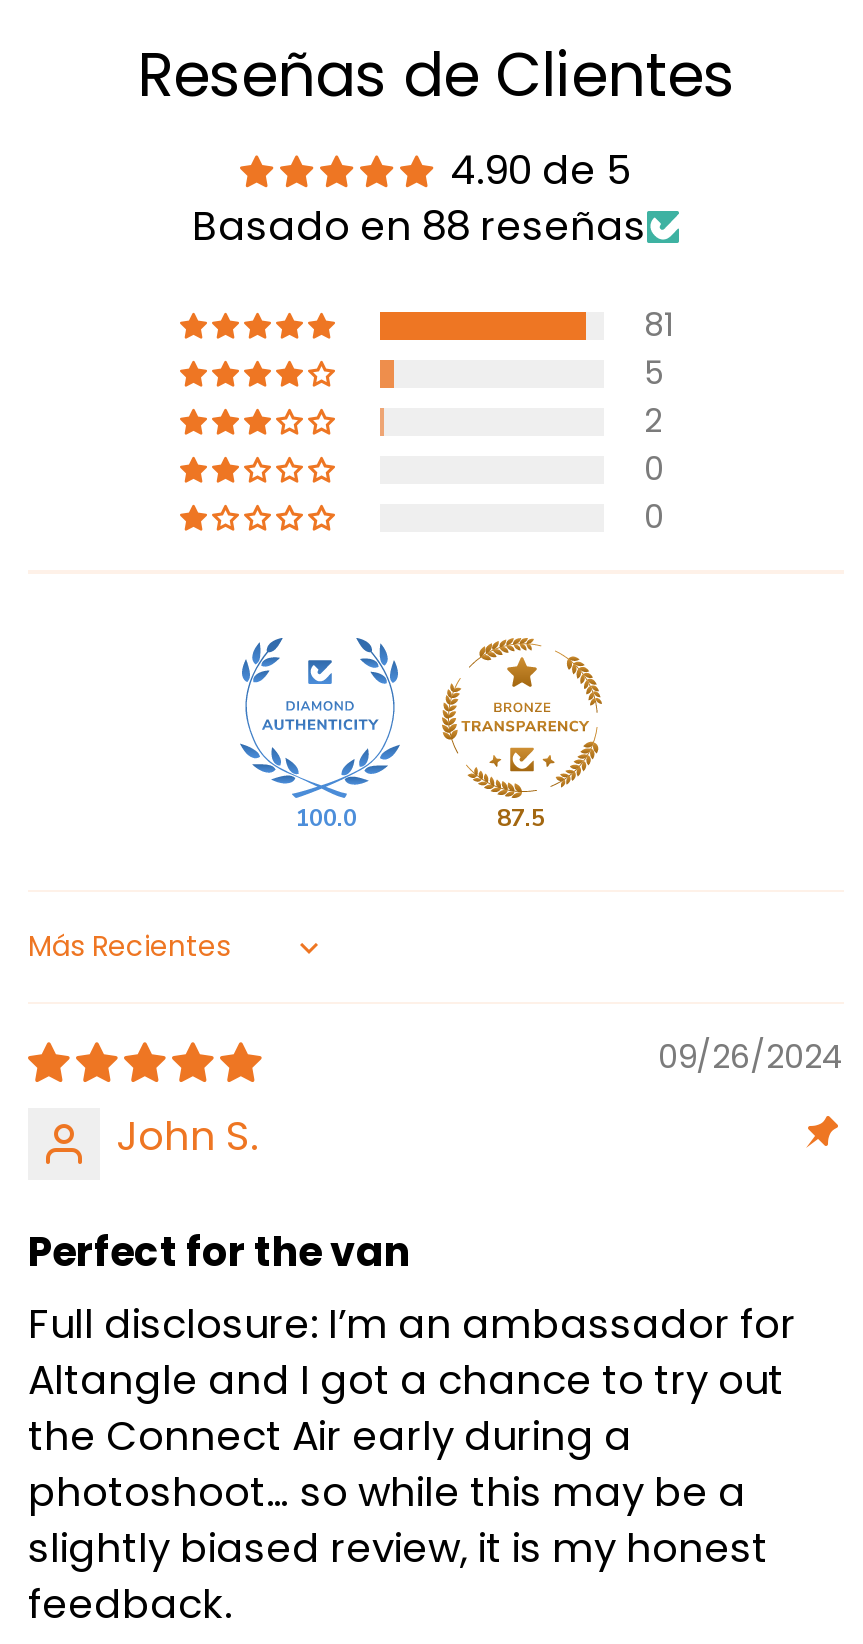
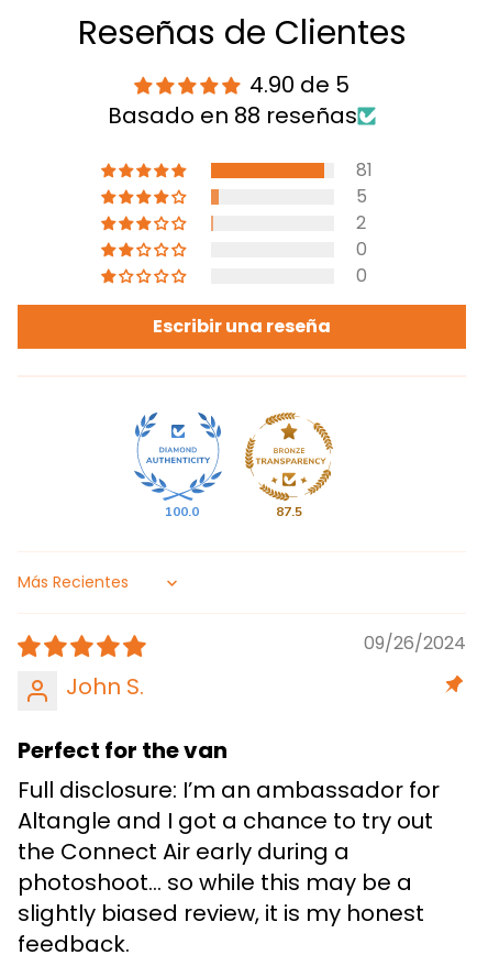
none -> [153,314,331,339] Escribir una reseña

